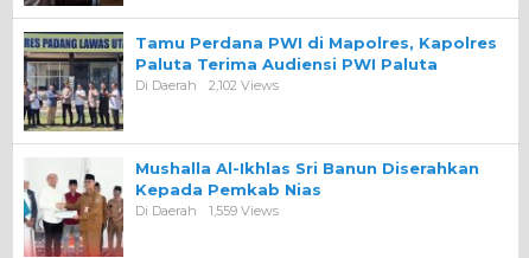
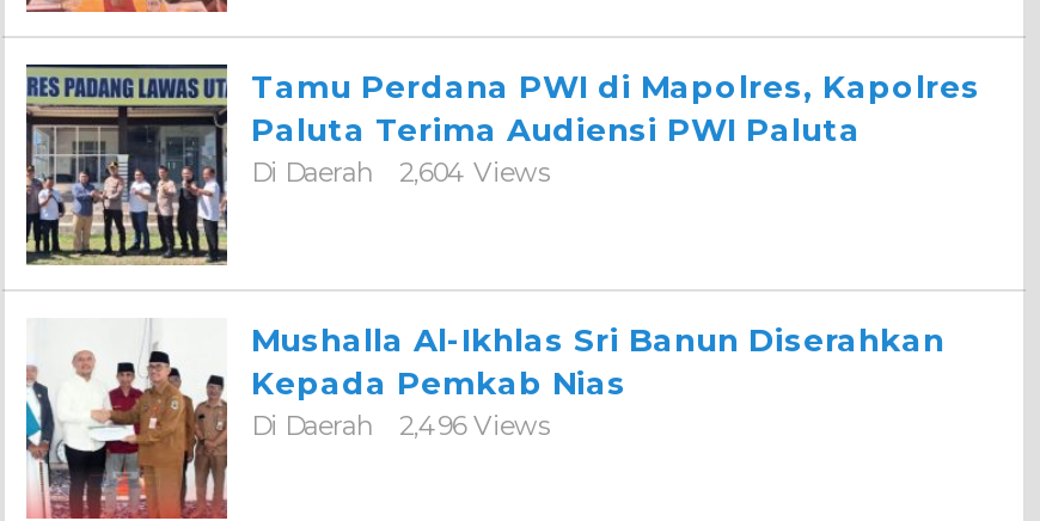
[135,76,279,93] Di Daerah 2,102 Views -> [251,154,550,188] Di Daerah 2,604 Views
[135,202,279,218] Di Daerah 1,559 Views -> [251,407,550,441] Di Daerah 2,496 Views

